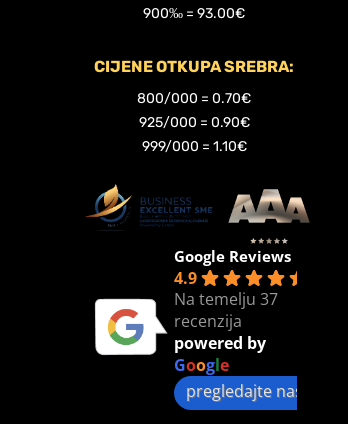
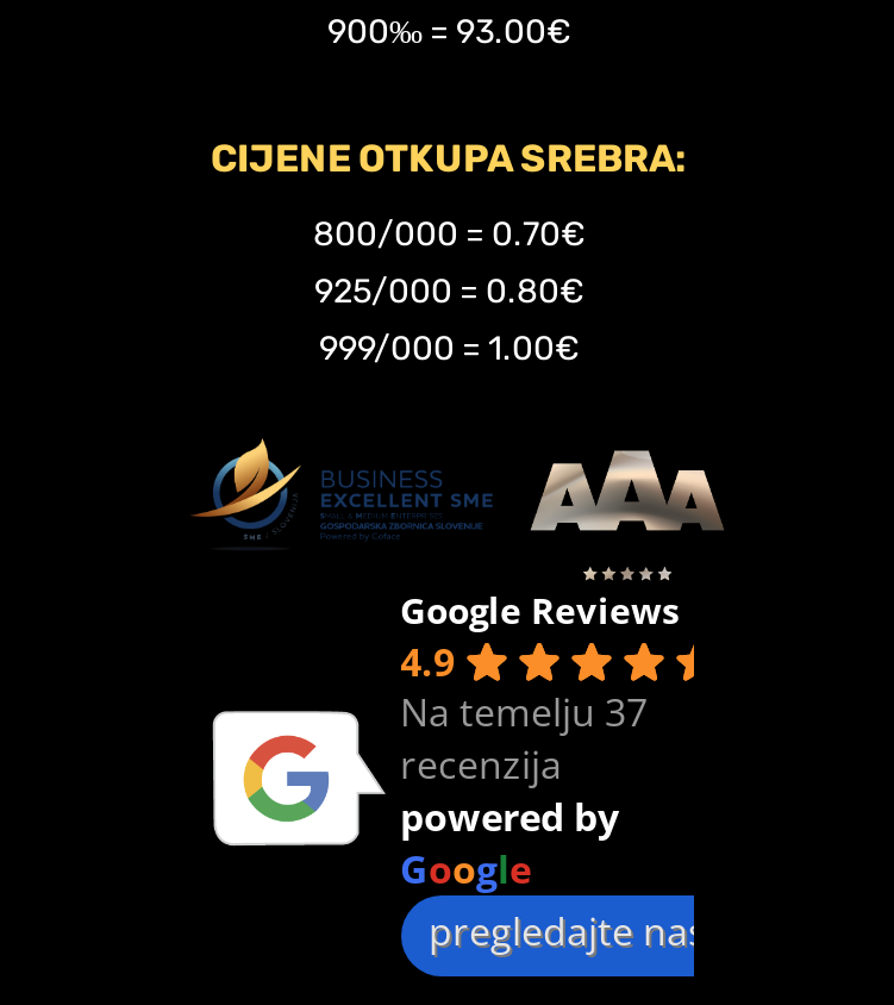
[138,113,249,130] 925/000 = 0.90€ -> [314,270,583,311] 925/000 = 0.80€
[141,137,246,154] 999/000 = 1.10€ -> [319,327,579,368] 999/000 = 1.00€

